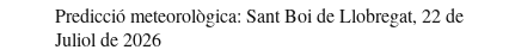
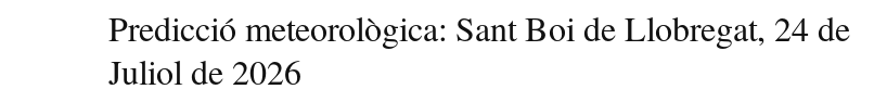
[55,3,464,28] Predicció meteorològica: Sant Boi de Llobregat, 22 de -> [108,5,850,50] Predicció meteorològica: Sant Boi de Llobregat, 24 de

